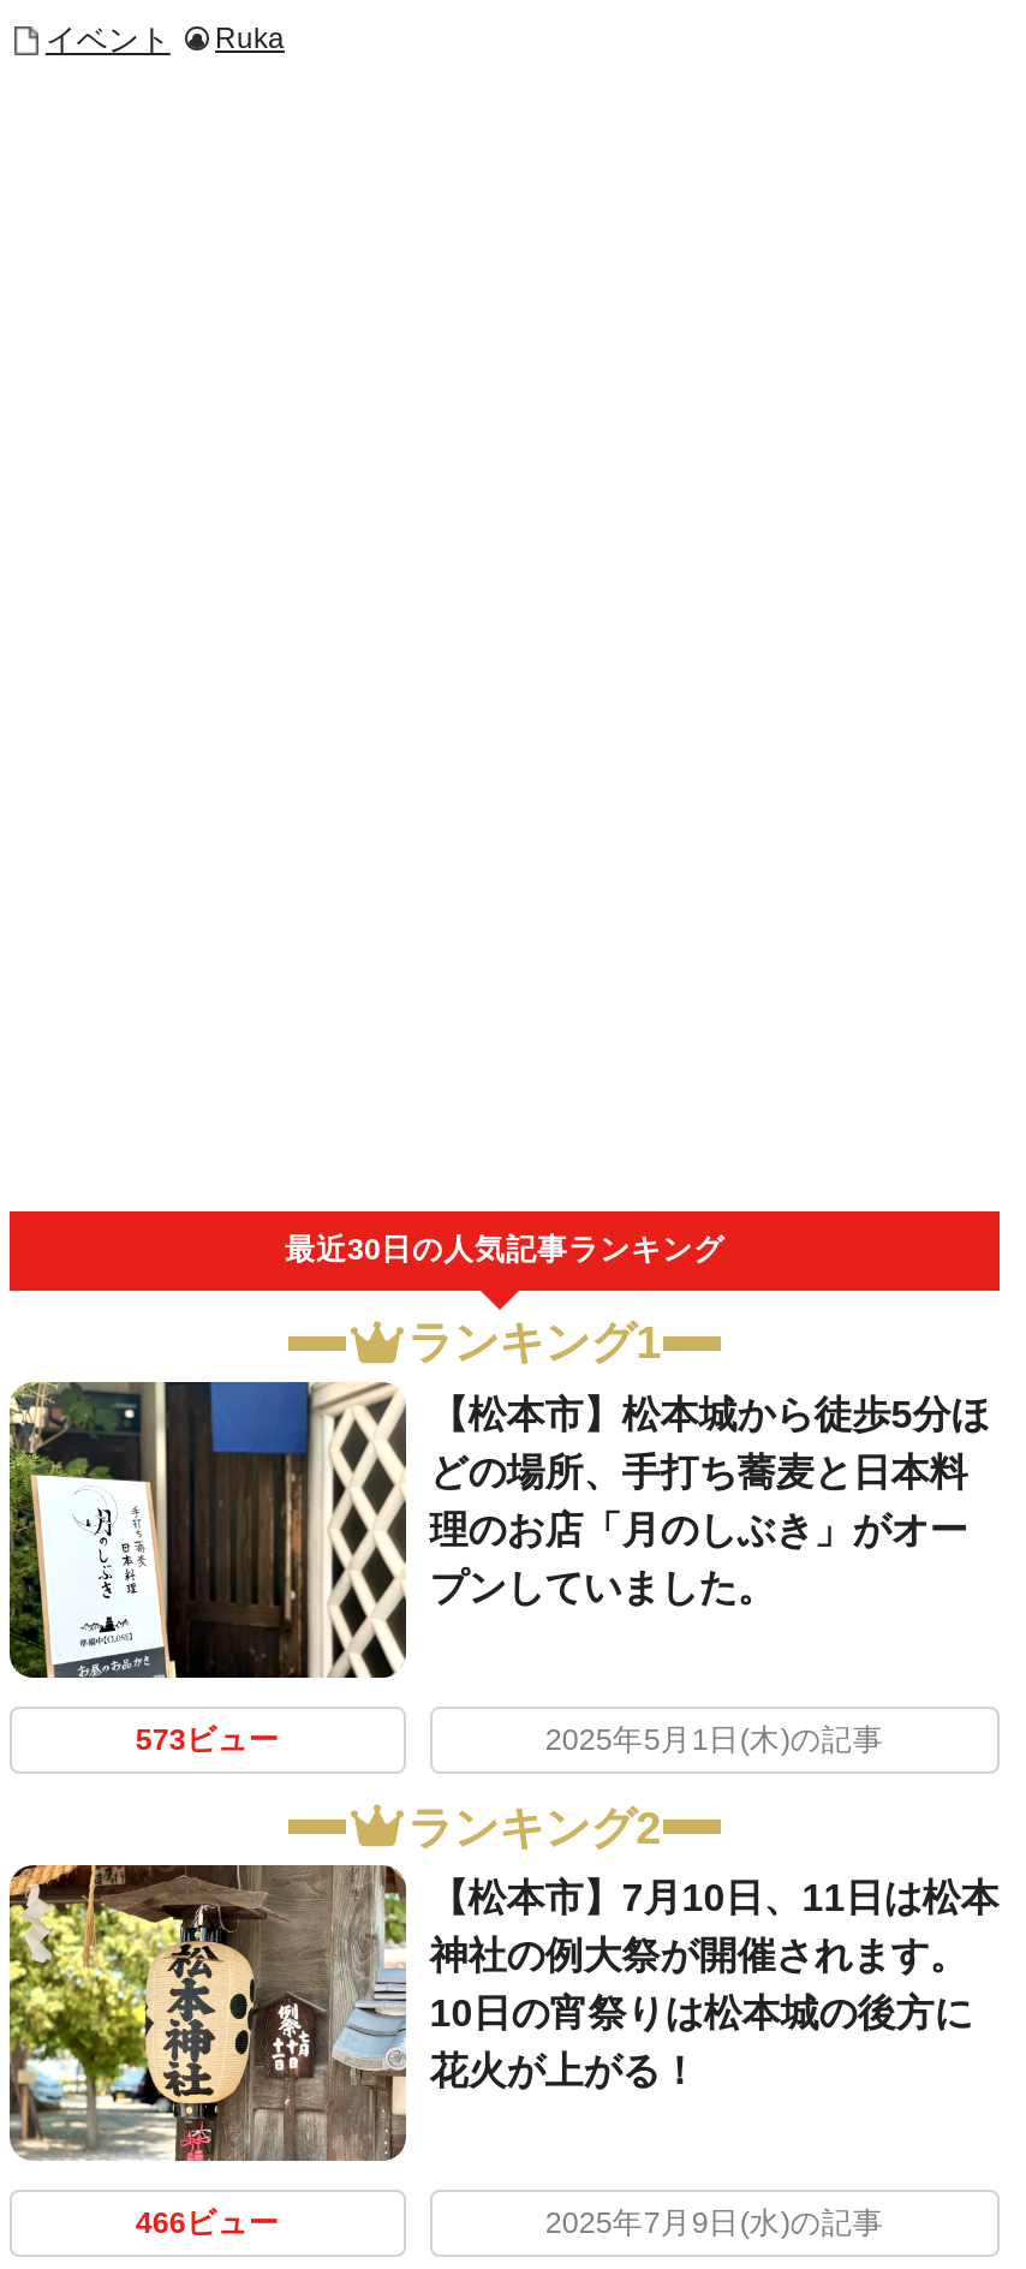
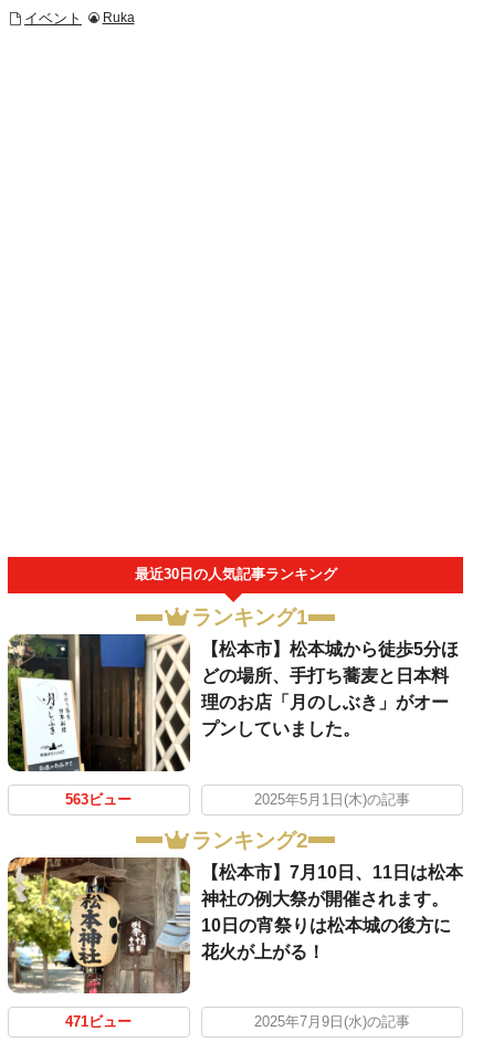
[135,1723,279,1757] 573ビュー -> [66,792,132,808] 563ビュー
[135,2207,279,2240] 466ビュー -> [66,1015,132,1030] 471ビュー

